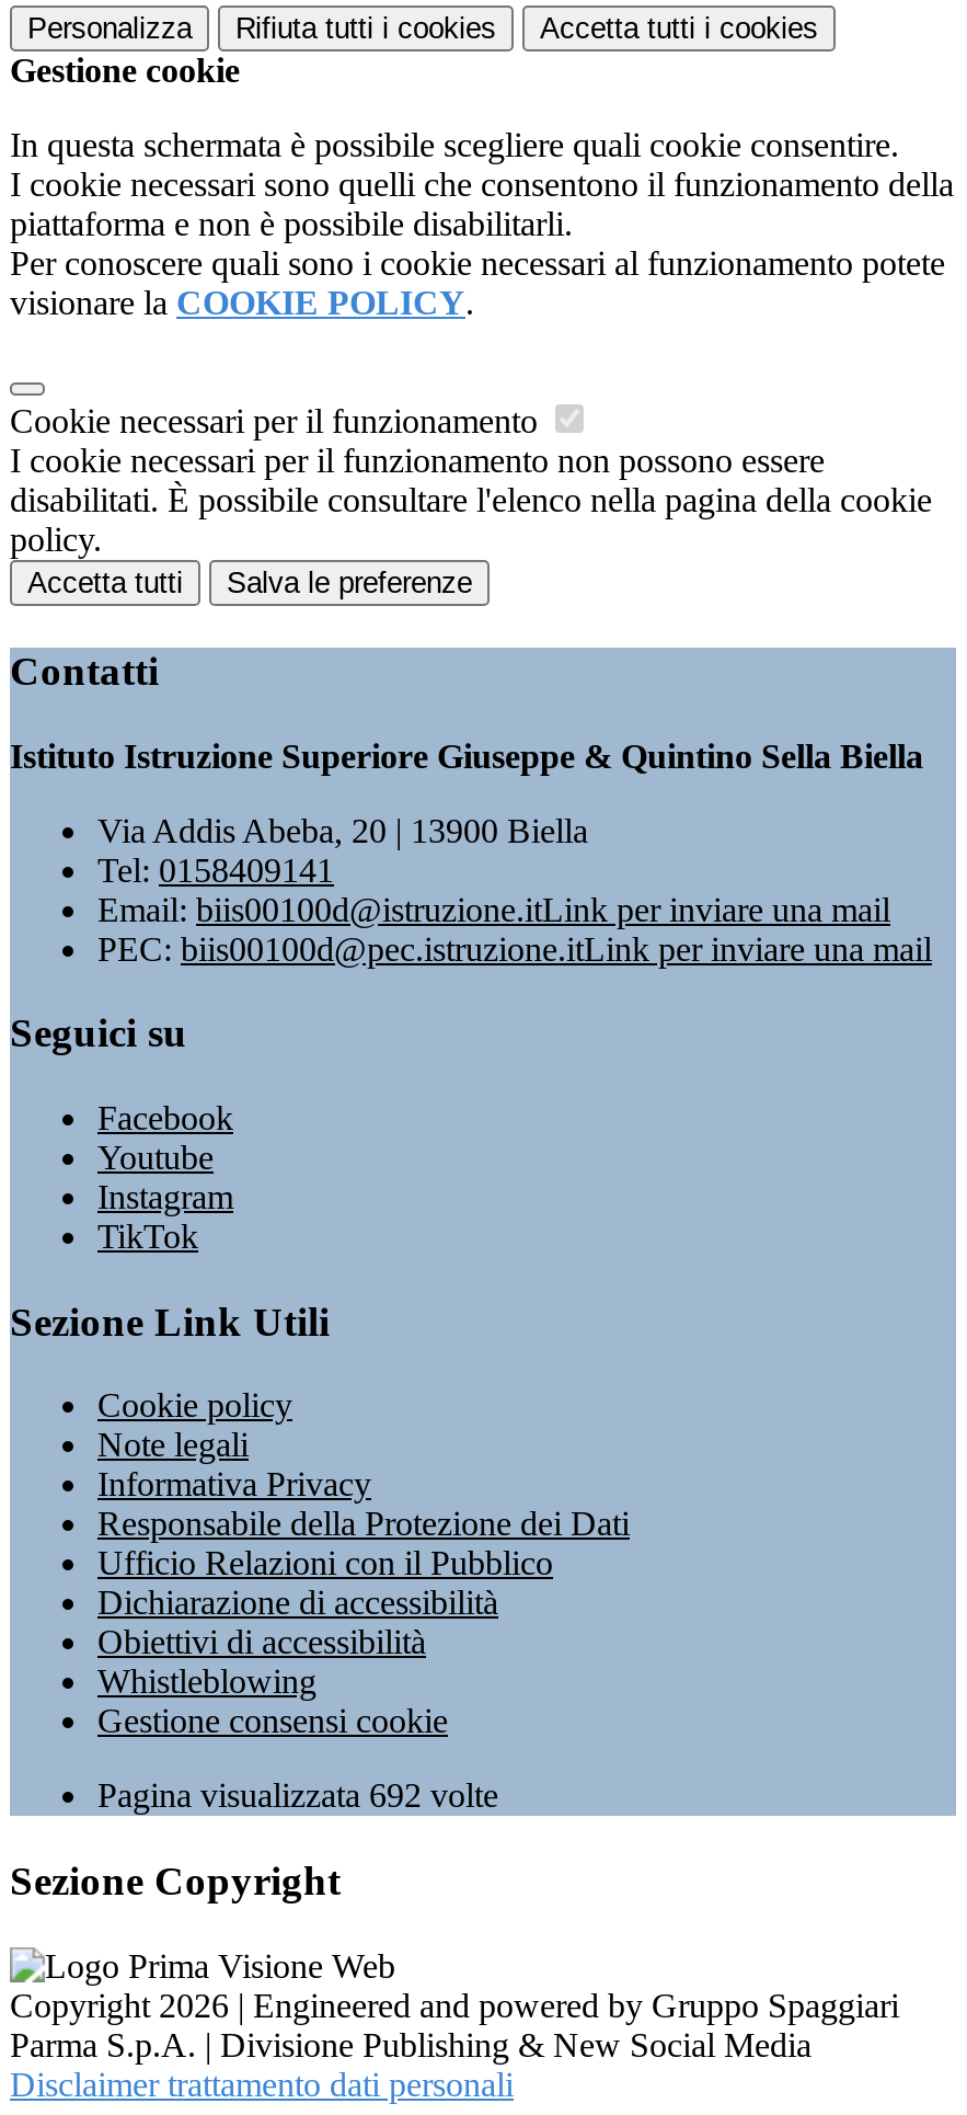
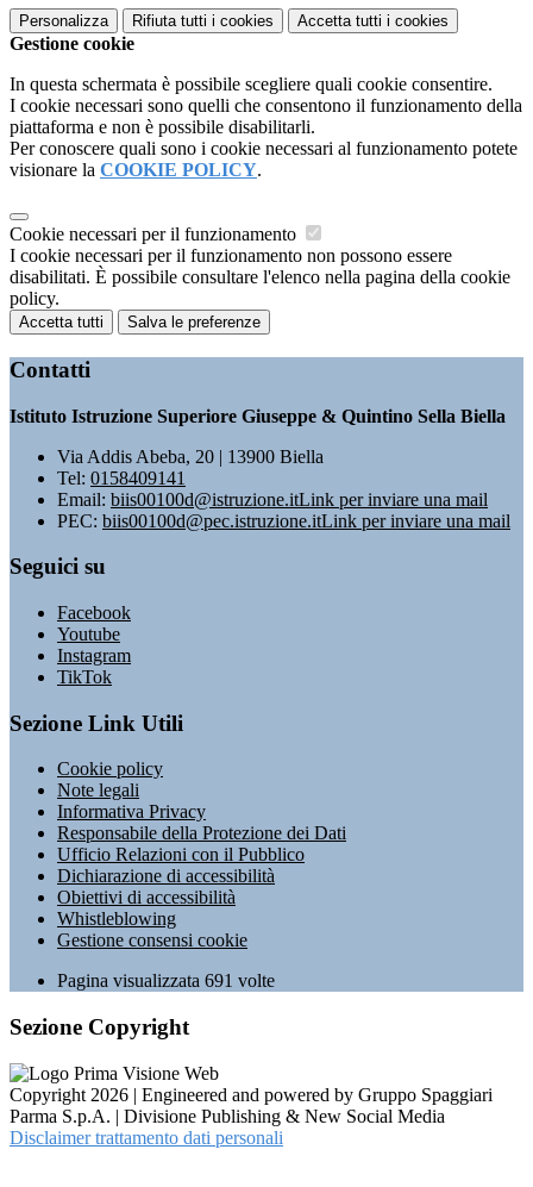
[97,1777,498,1815] Pagina visualizzata 692 volte -> [57,971,275,991] Pagina visualizzata 691 volte

